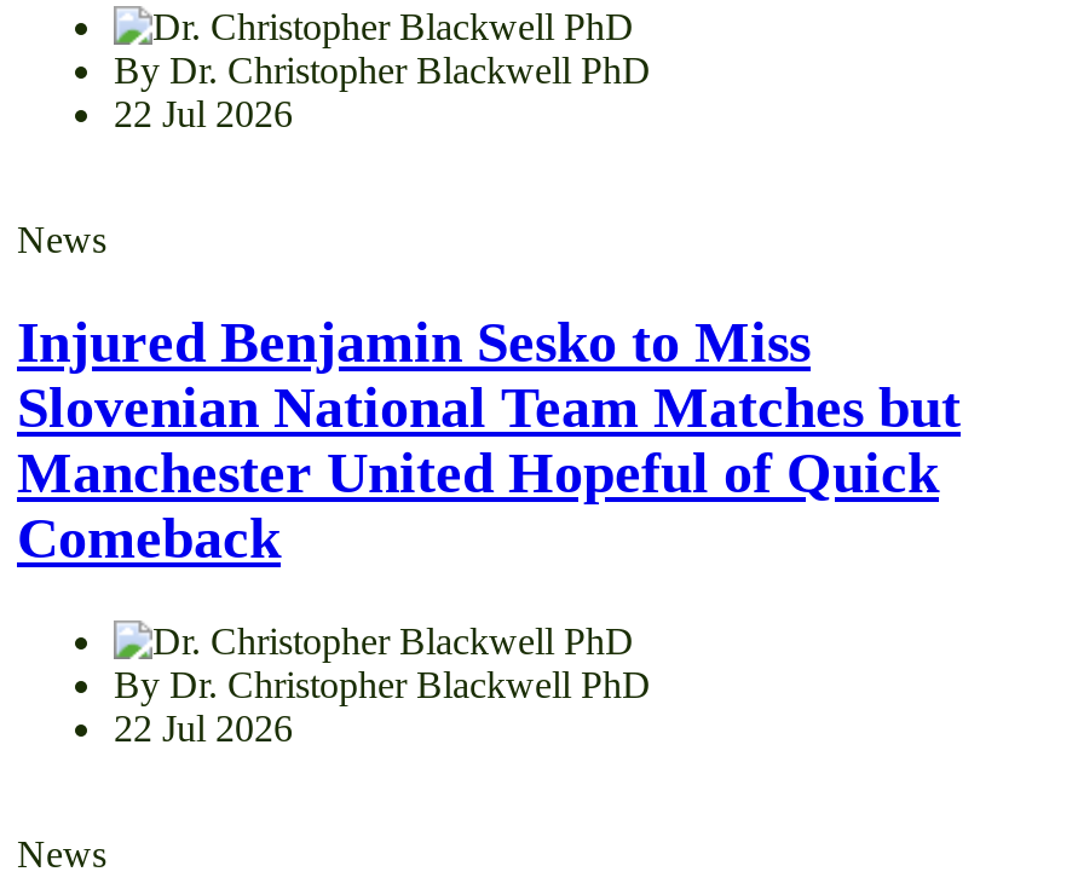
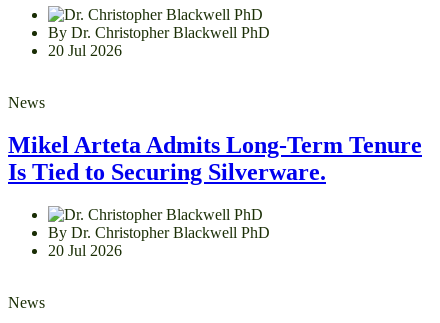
[114,92,293,134] 22 Jul 2026 -> [48,42,122,59] 20 Jul 2026
[17,310,961,569] Injured Benjamin Sesko to Miss | Slovenian National Team Matches but | Manchester United Hopeful of Quick | Comeback -> [8,132,422,185] Mikel Arteta Admits Long-Term Tenure | Is Tied to Securing Silverware.
[114,706,293,747] 22 Jul 2026 -> [48,241,122,258] 20 Jul 2026

